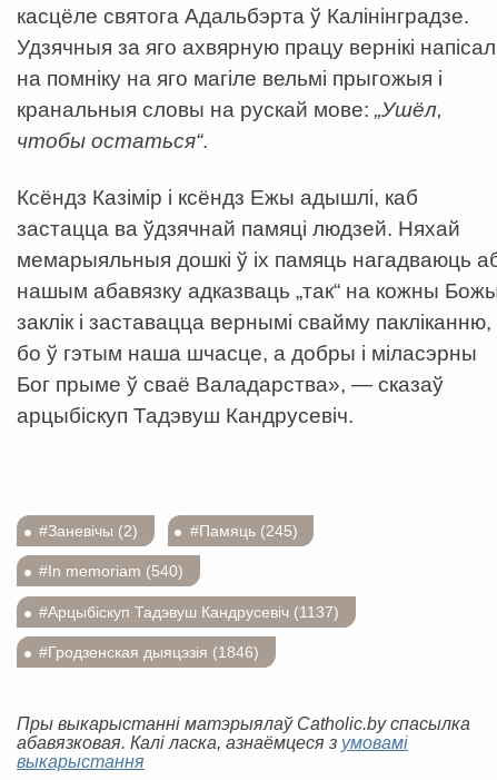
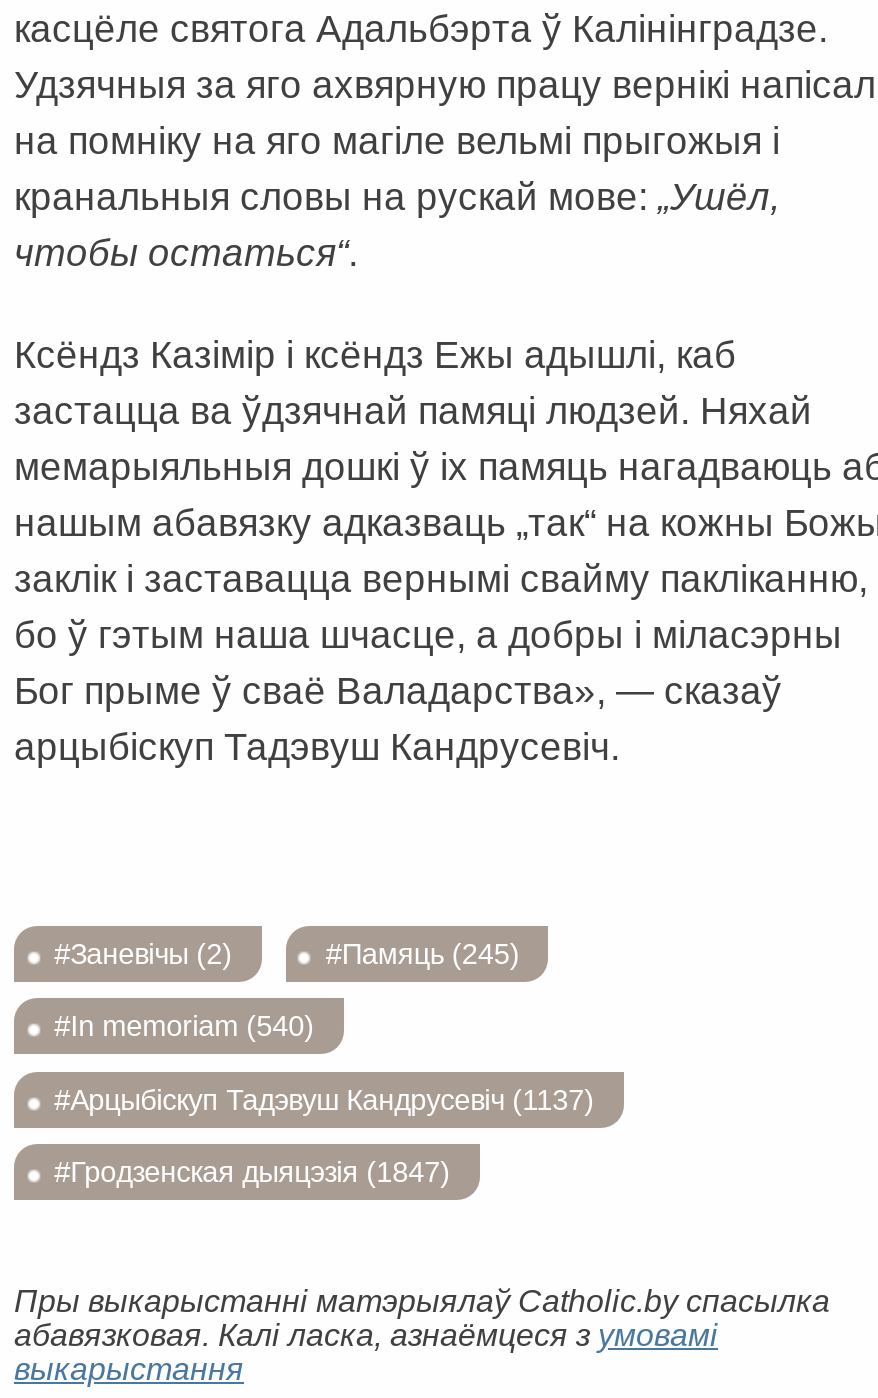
[39,643,259,661] #Гродзенская дыяцэзія (1846) -> [54,1156,450,1188] #Гродзенская дыяцэзія (1847)

